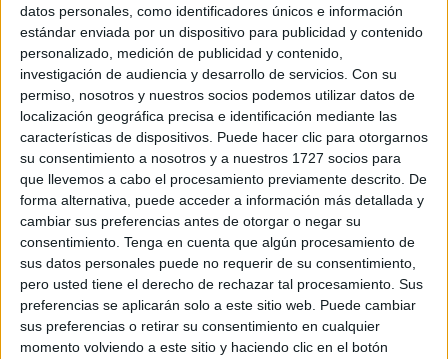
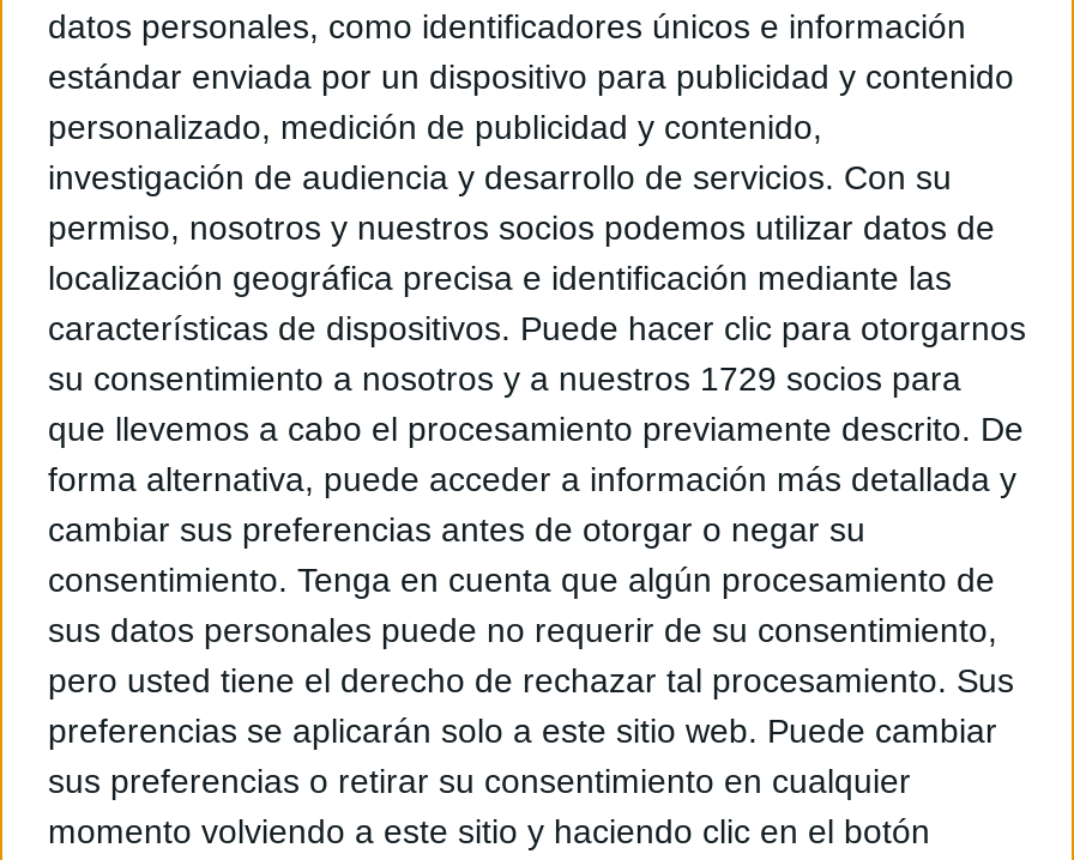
[20,150,401,166] su consentimiento a nosotros y a nuestros 1727 socios para -> [48,360,961,398] su consentimiento a nosotros y a nuestros 1729 socios para

